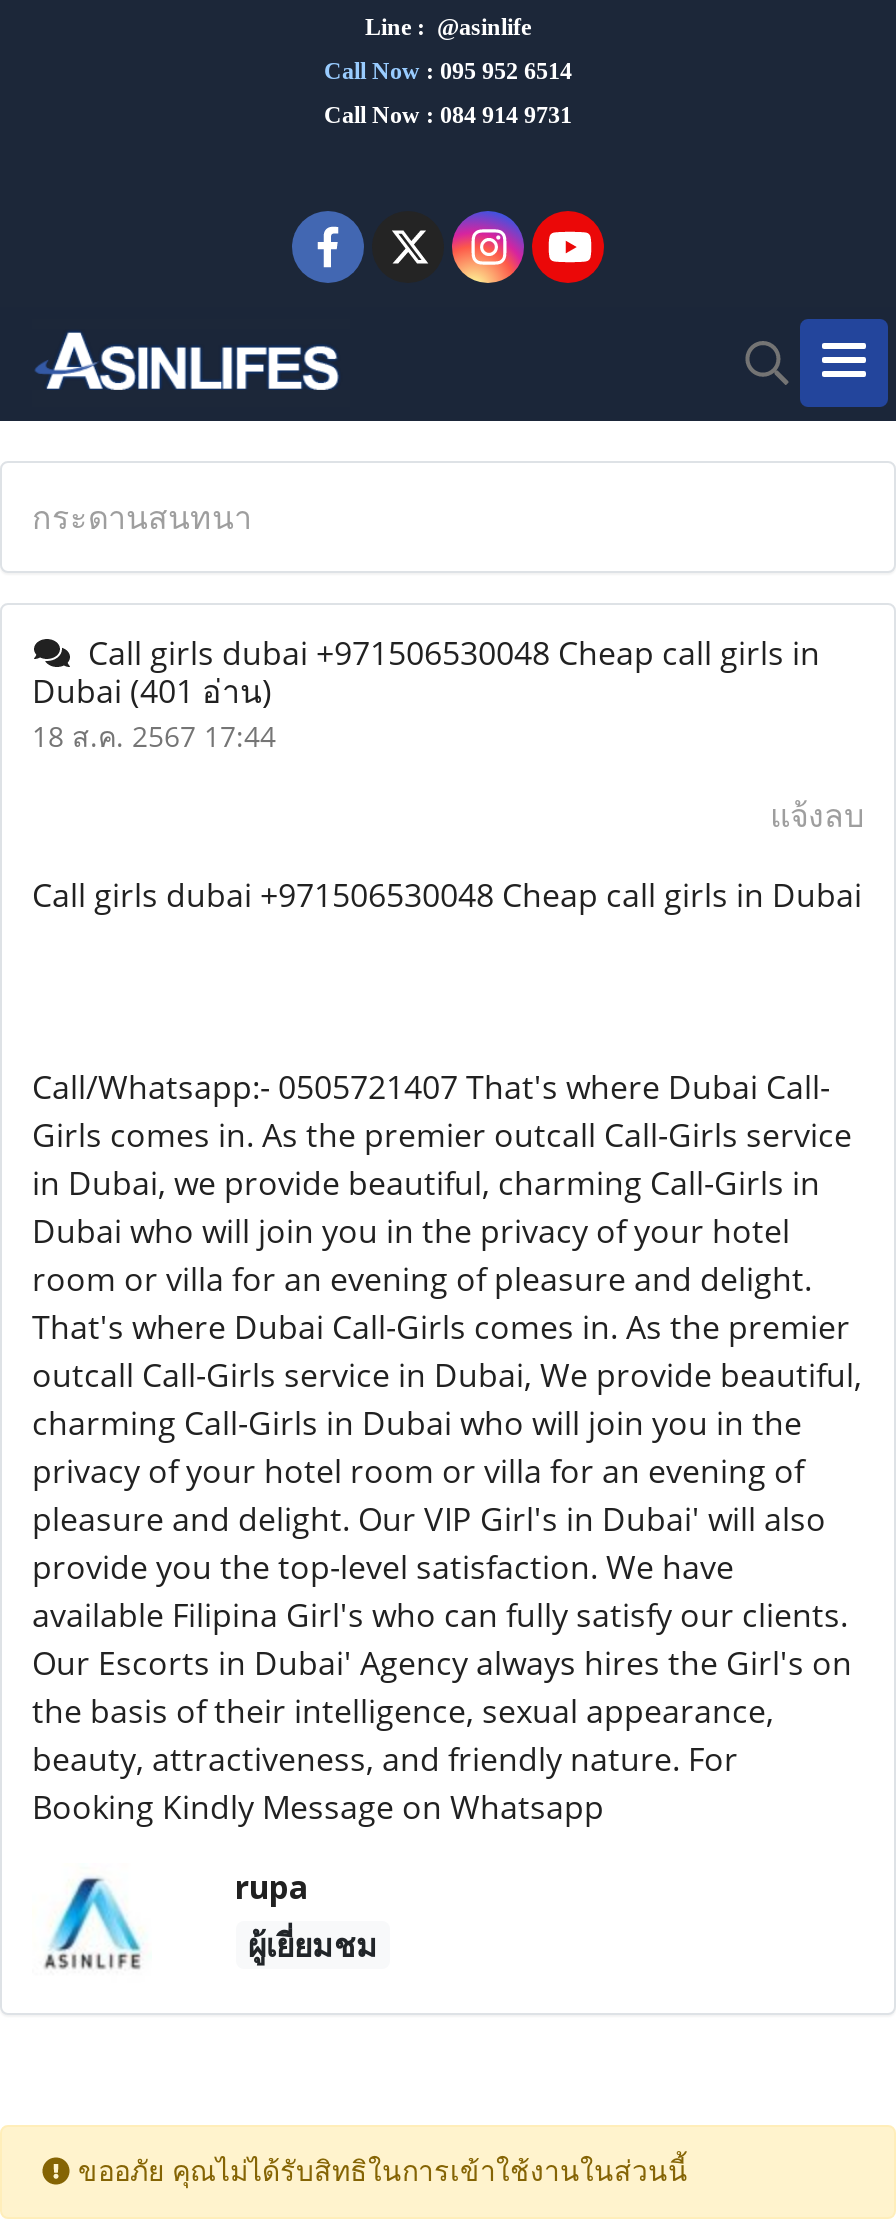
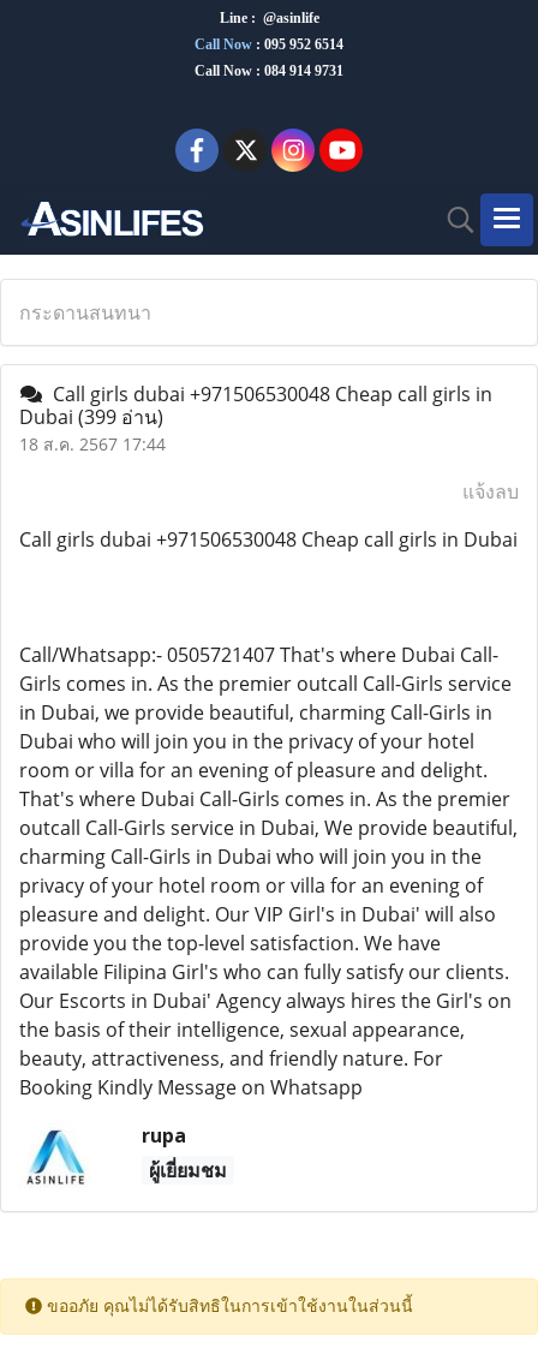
[32,669,272,713] Dubai (401 อ่าน) -> [19,404,163,430] Dubai (399 อ่าน)

